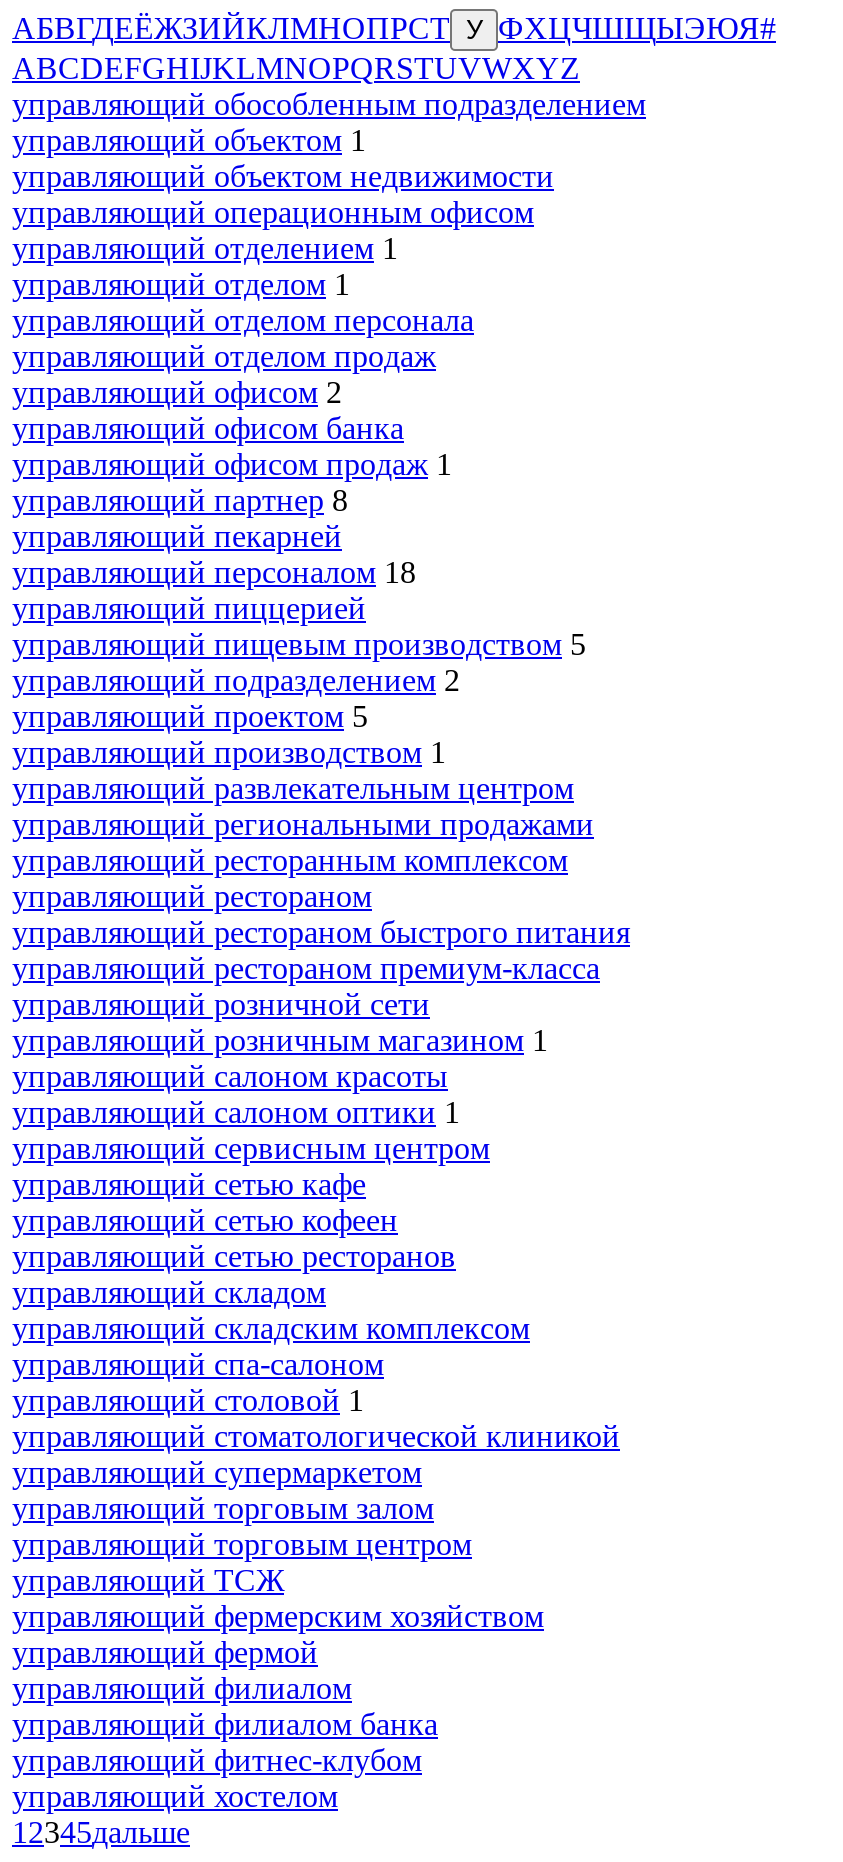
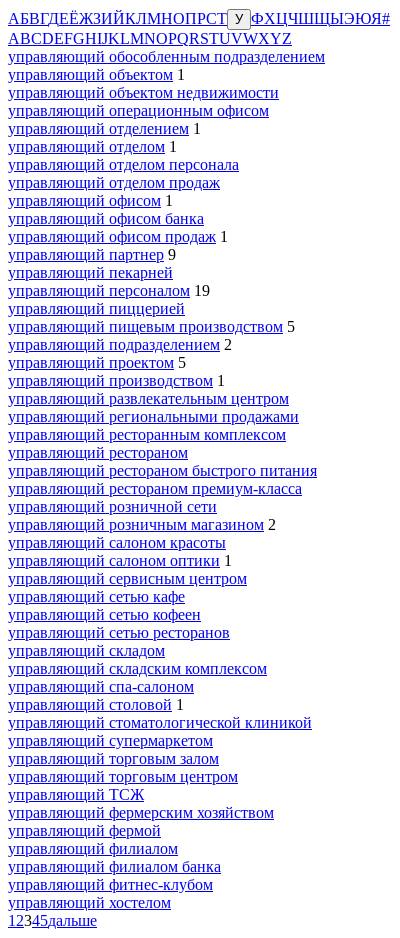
[12,375,342,409] управляющий офисом 2 -> [8,192,173,209] управляющий офисом 1
[12,483,348,517] управляющий партнер 8 -> [8,246,176,263] управляющий партнер 9
[12,555,416,589] управляющий персоналом 18 -> [8,282,210,299] управляющий персоналом 19
[12,1023,548,1057] управляющий розничным магазином 1 -> [8,516,276,533] управляющий розничным магазином 2

